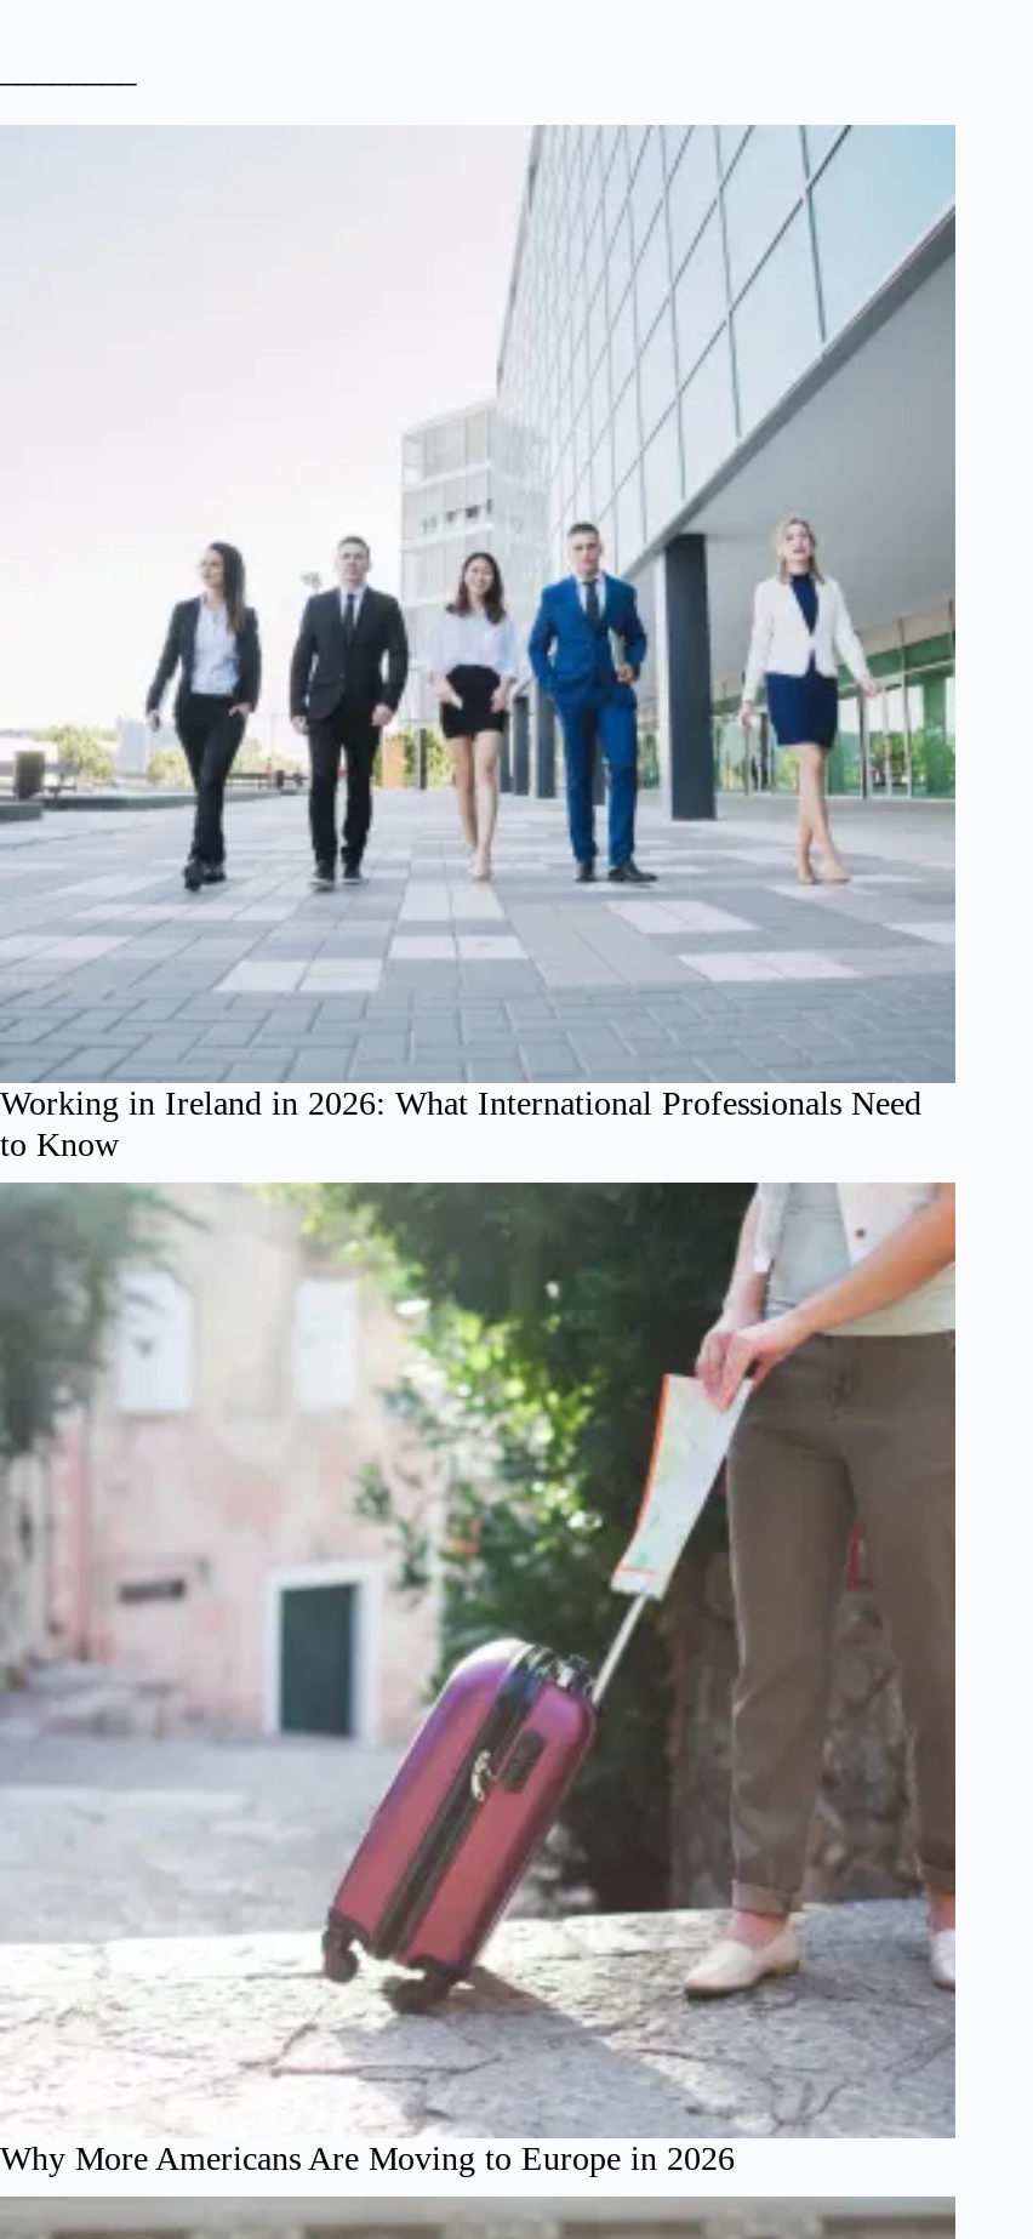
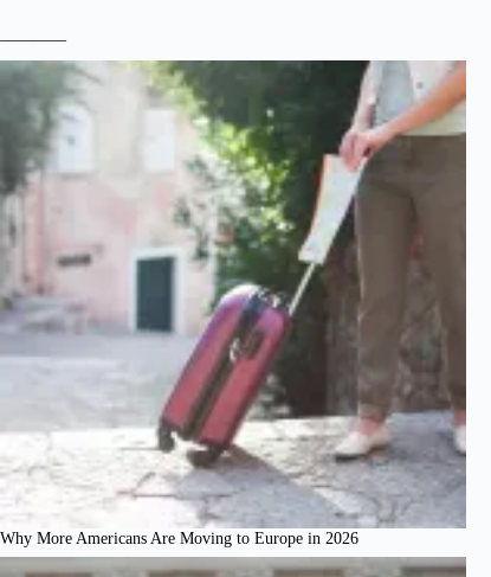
[0,125,958,1162] [image] | Working in Ireland in 2026: What International Professionals Need | to Know -> none

